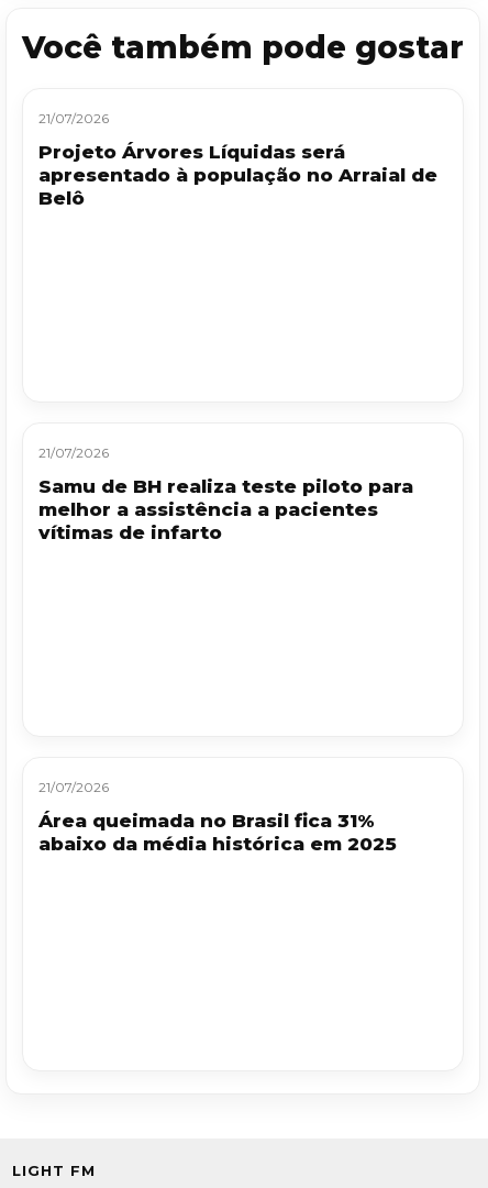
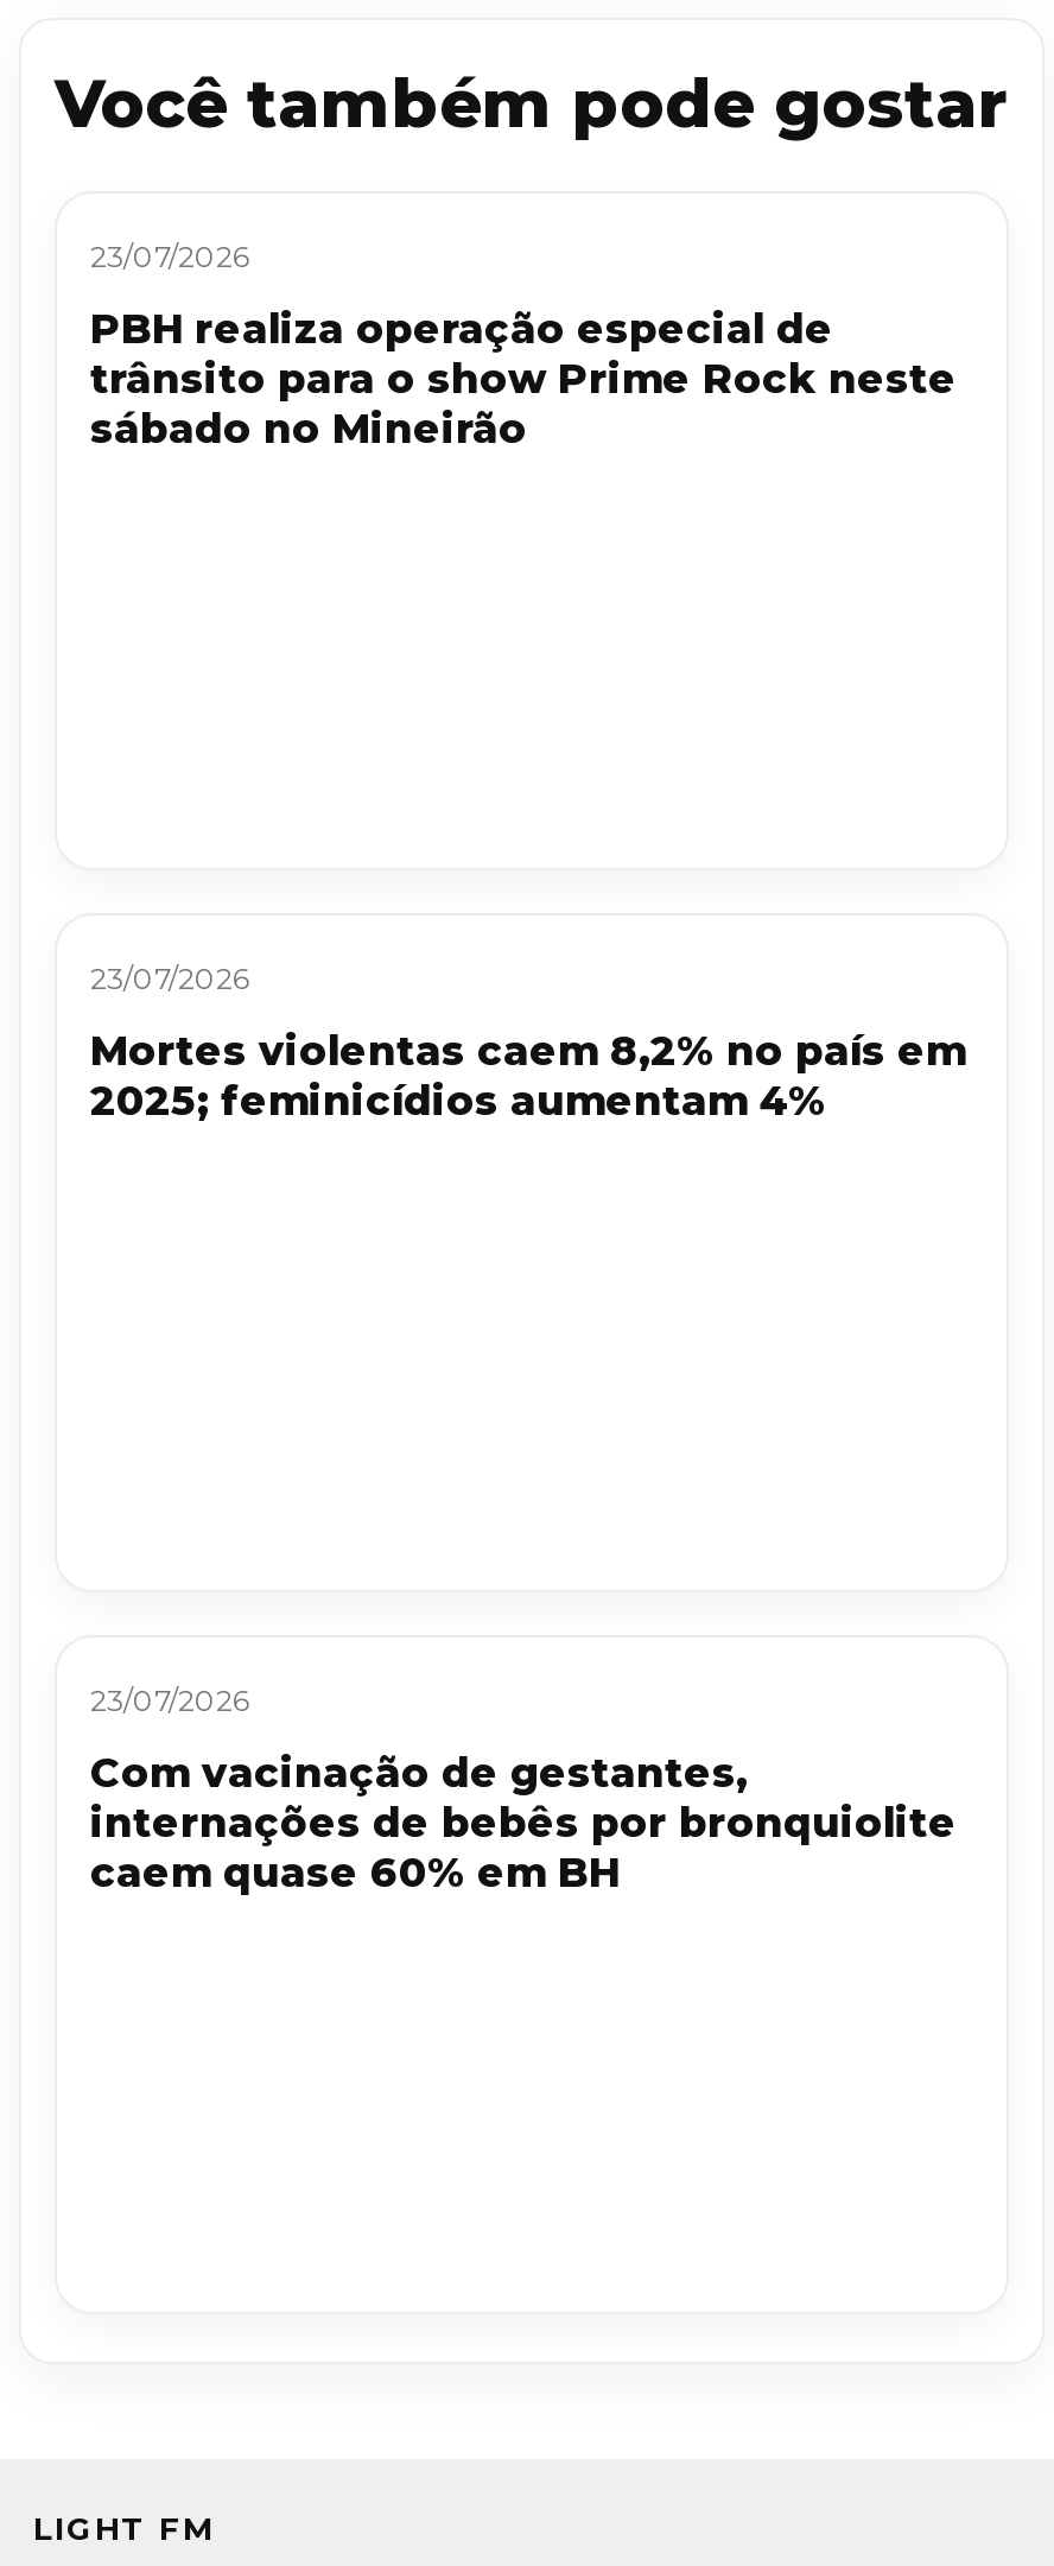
[38,110,109,127] 21/07/2026 -> [90,239,249,275] 23/07/2026
[38,141,437,209] Projeto Árvores Líquidas será | apresentado à população no Arraial de | Belô -> [90,306,957,453] PBH realiza operação especial de | trânsito para o show Prime Rock neste | sábado no Mineirão
[38,445,109,461] 21/07/2026 -> [90,961,249,997] 23/07/2026
[38,475,413,544] Samu de BH realiza teste piloto para | melhor a assistência a pacientes | vítimas de infarto -> [90,1028,966,1125] Mortes violentas caem 8,2% no país em | 2025; feminicídios aumentam 4%
[38,779,109,796] 21/07/2026 -> [90,1683,249,1719] 23/07/2026
[38,810,397,855] Área queimada no Brasil fica 31% | abaixo da média histórica em 2025 -> [90,1750,957,1897] Com vacinação de gestantes, | internações de bebês por bronquiolite | caem quase 60% em BH

